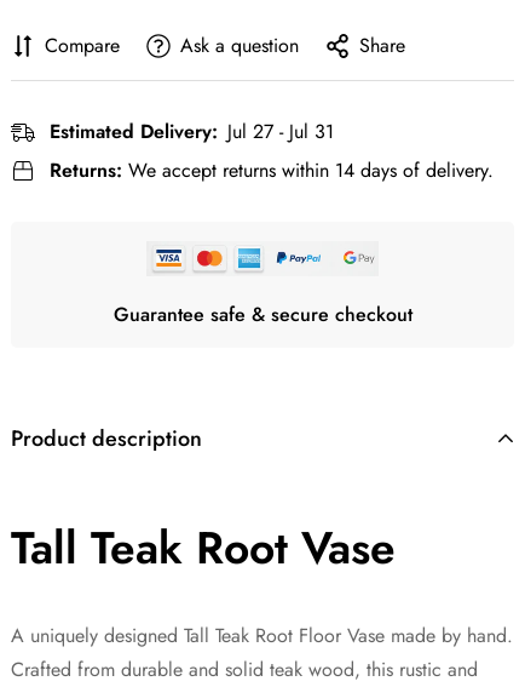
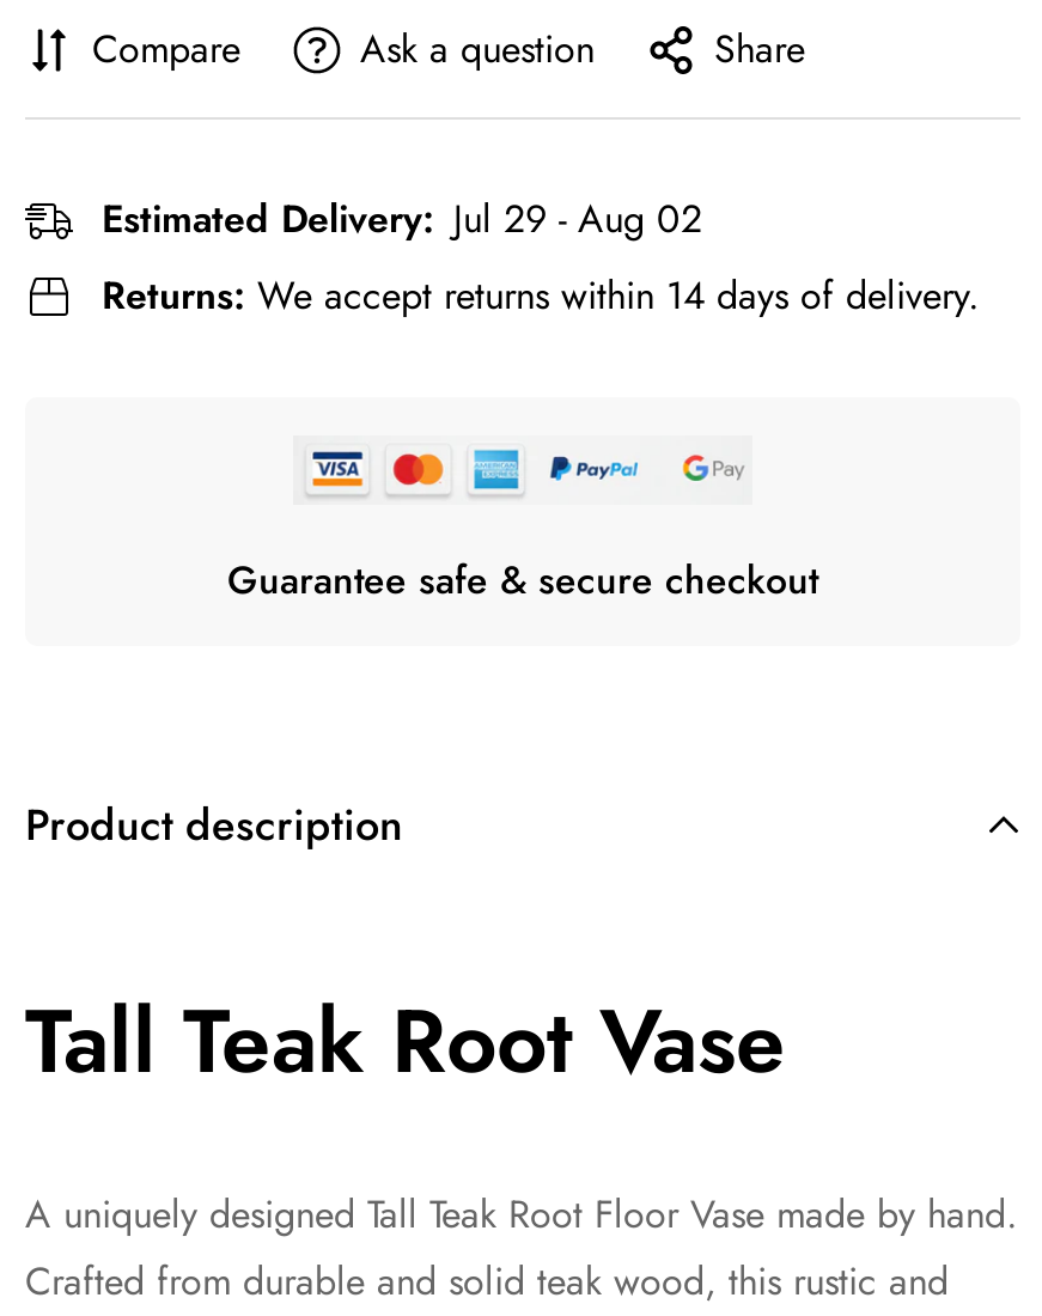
[50,118,334,145] Estimated Delivery: Jul 27 - Jul 31 -> [102,191,702,246] Estimated Delivery: Jul 29 - Aug 02

